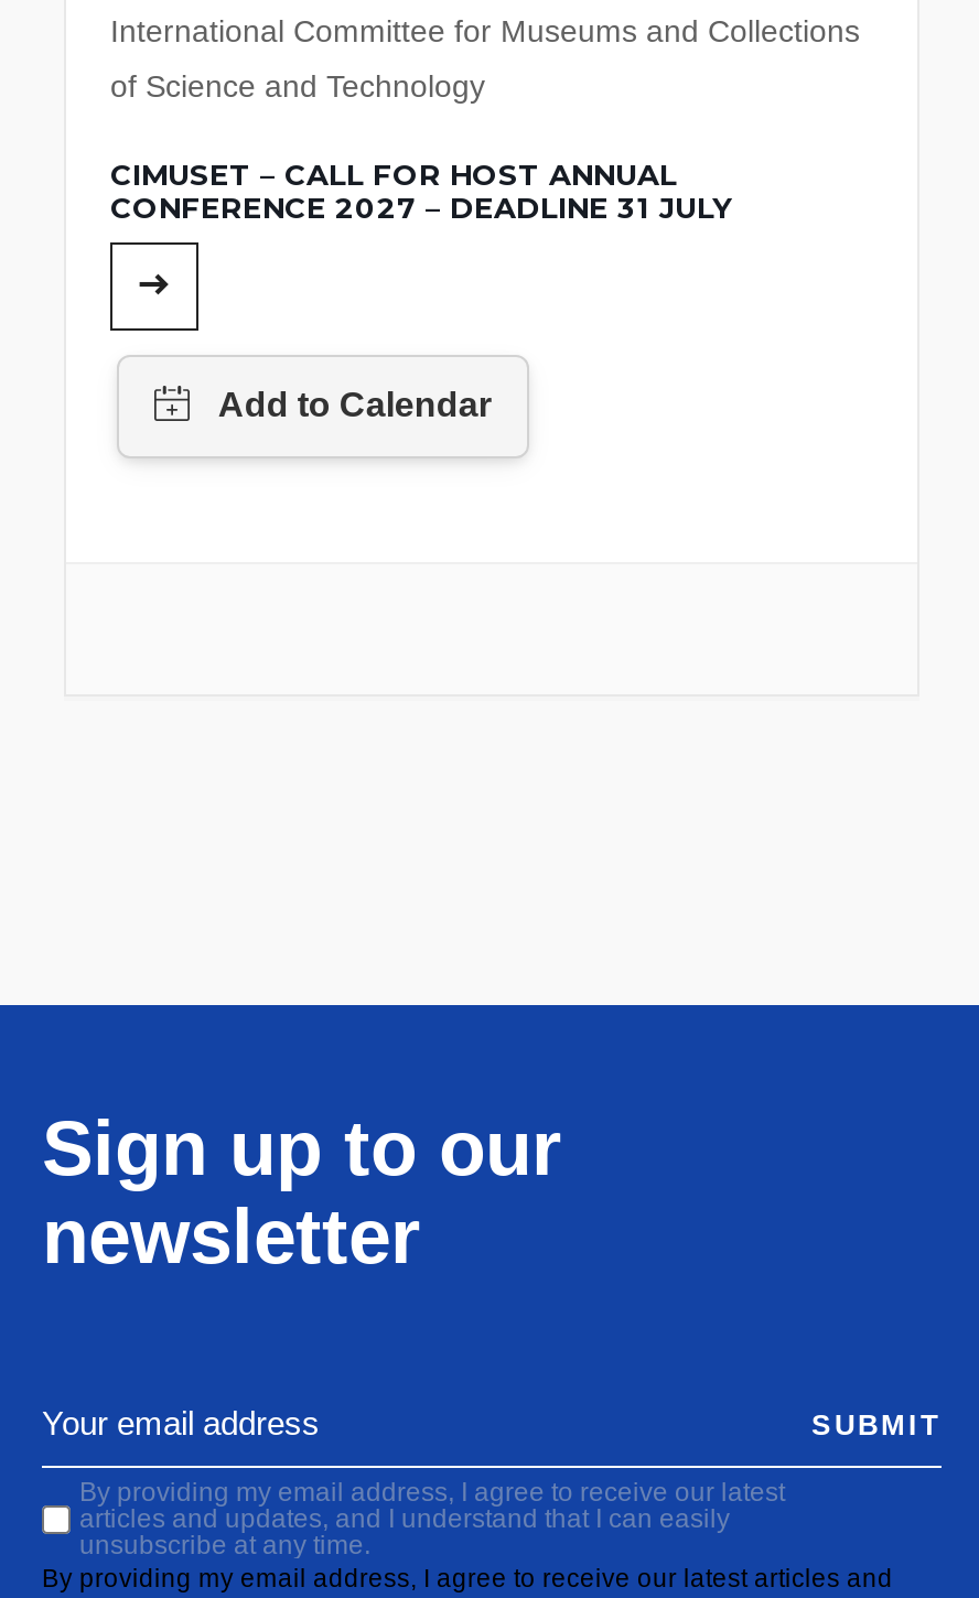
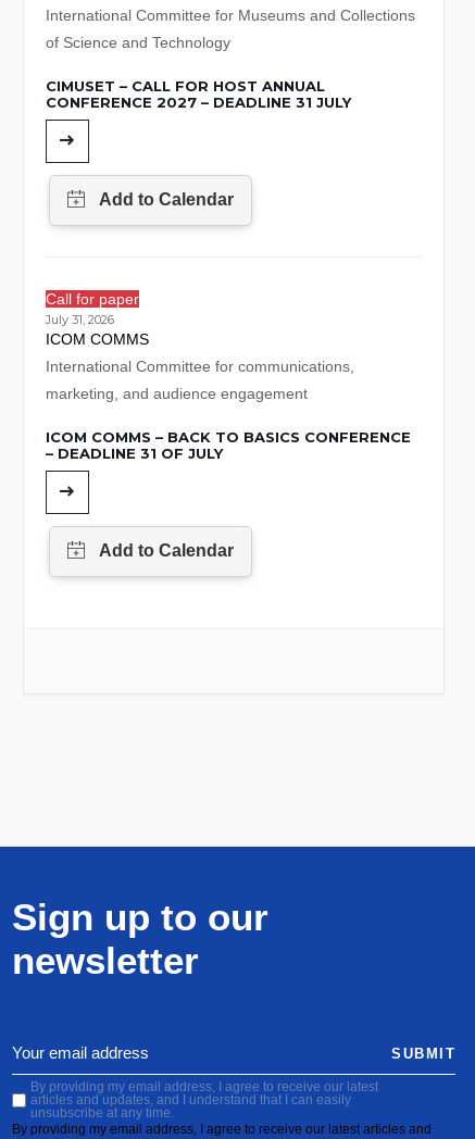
none -> [46,290,411,462] Call for paper | July 31, 2026 | ICOM COMMS | International Committee for communications, | marketing, and audience engagement | ICOM COMMS – BACK TO BASICS CONFERENCE | – DEADLINE 31 OF JULY

